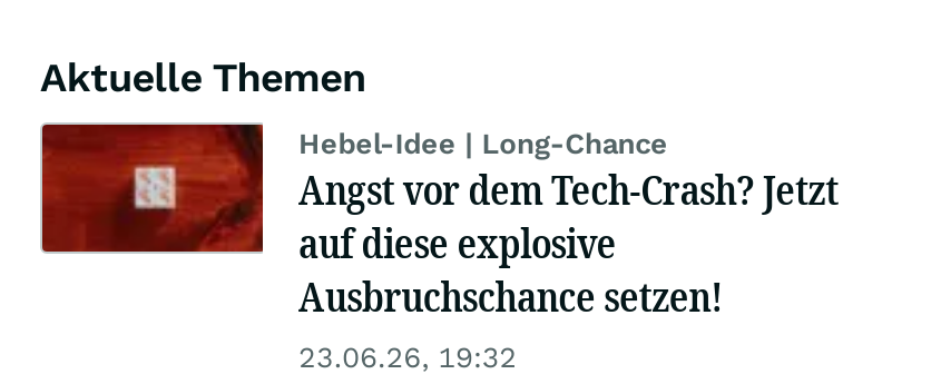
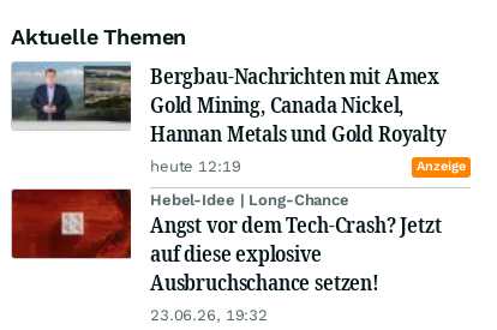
none -> [11,61,465,175] [image] | Bergbau-Nachrichten mit Amex | Gold Mining, Canada Nickel, | Hannan Metals und Gold Royalty | heute 12:19 | Anzeige

